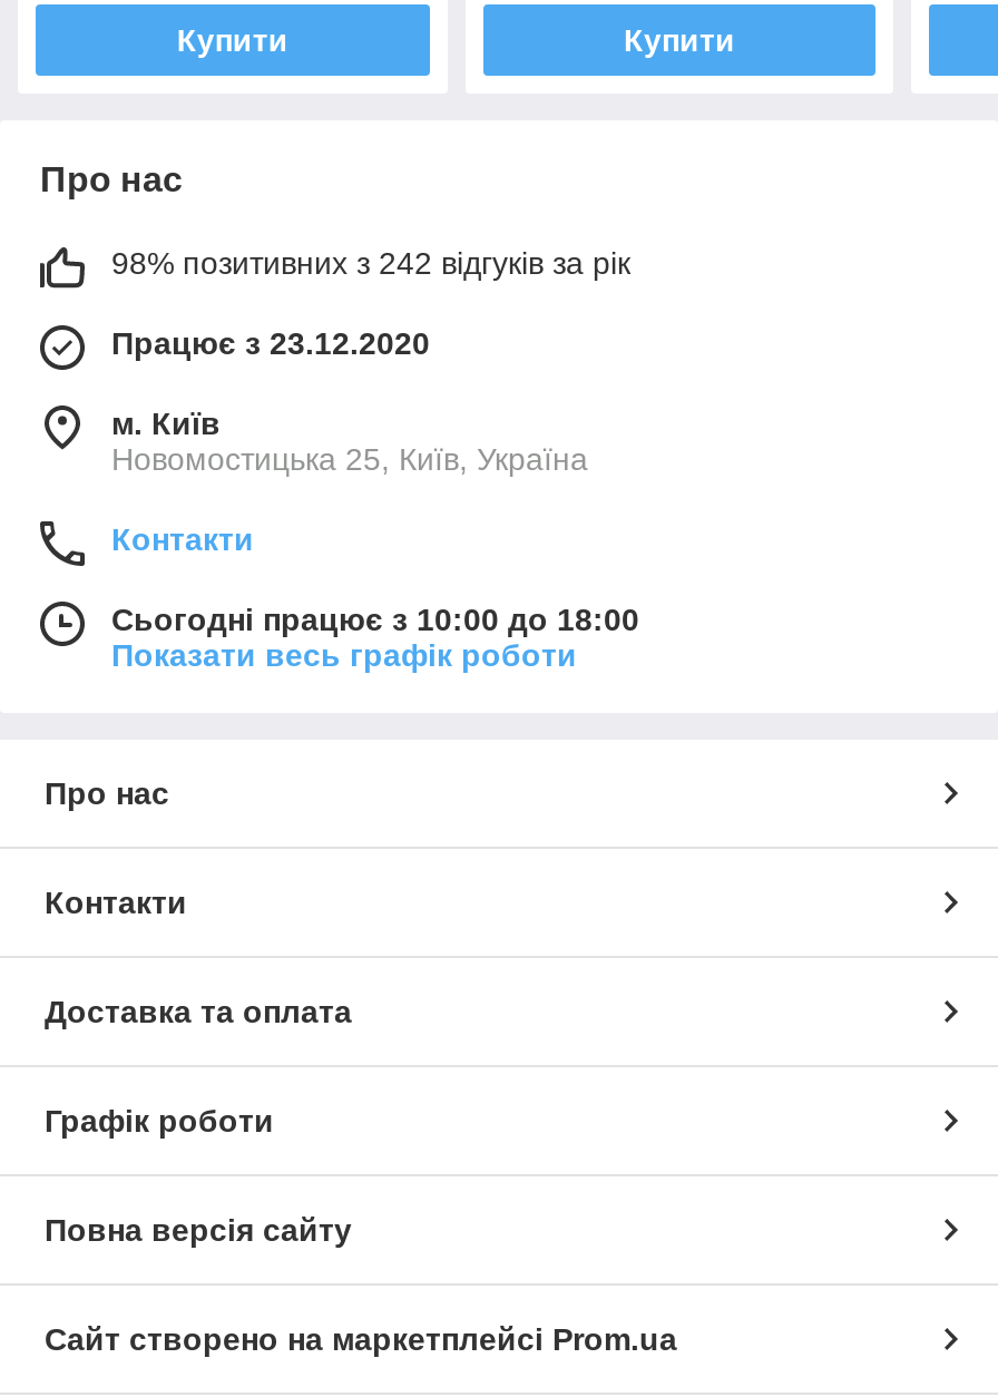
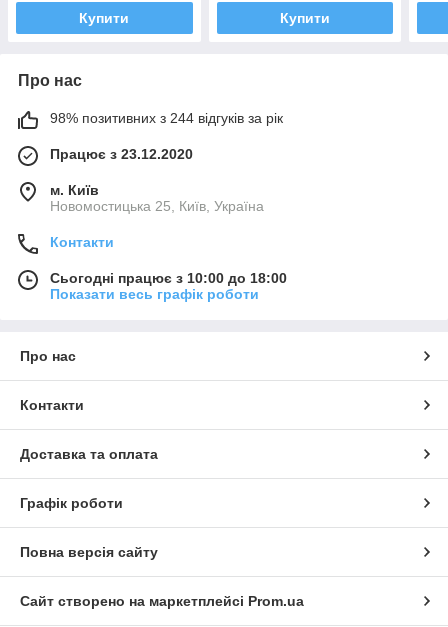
[111,245,630,280] 98% позитивних з 242 відгуків за рік -> [50,110,283,126] 98% позитивних з 244 відгуків за рік

